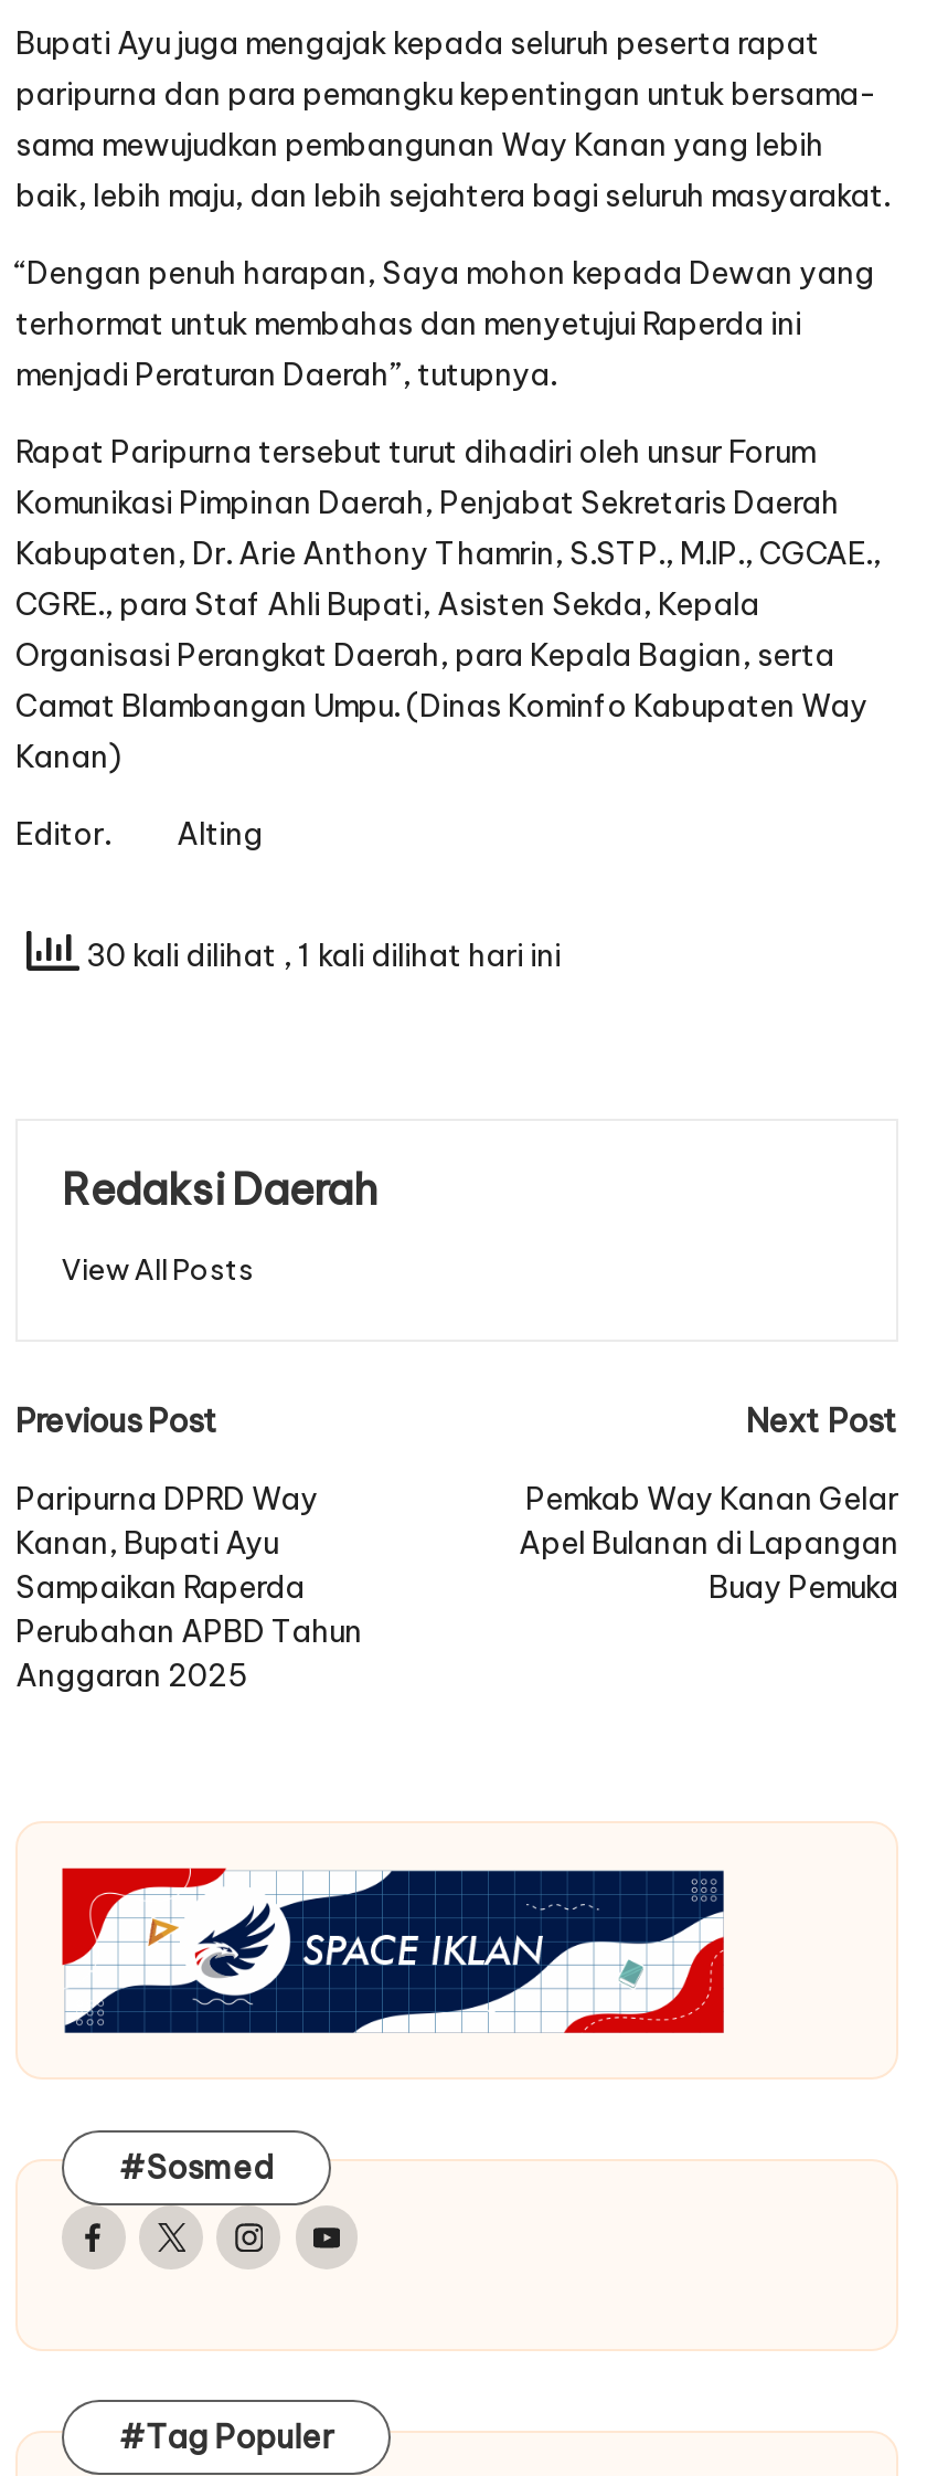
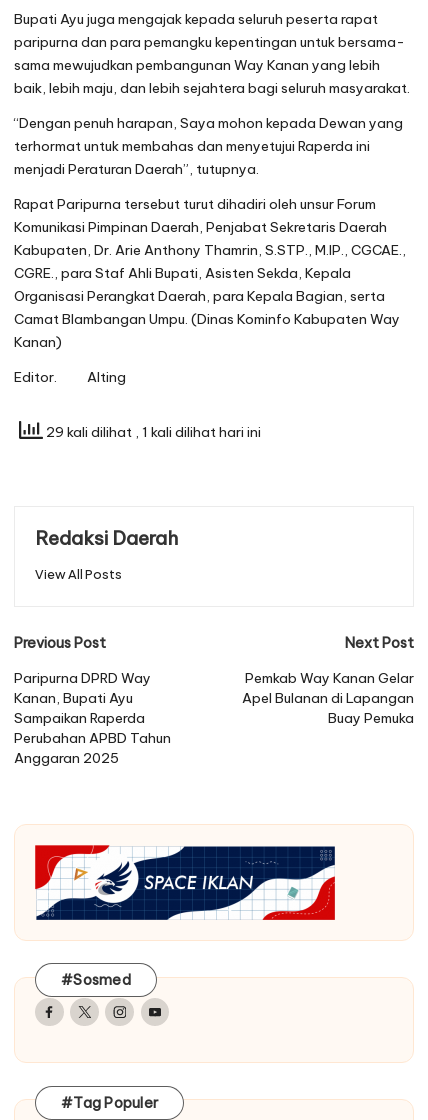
[79,936,561,975] 30 kali dilihat, 1 kali dilihat hari ini -> [43,423,261,441] 29 kali dilihat, 1 kali dilihat hari ini

